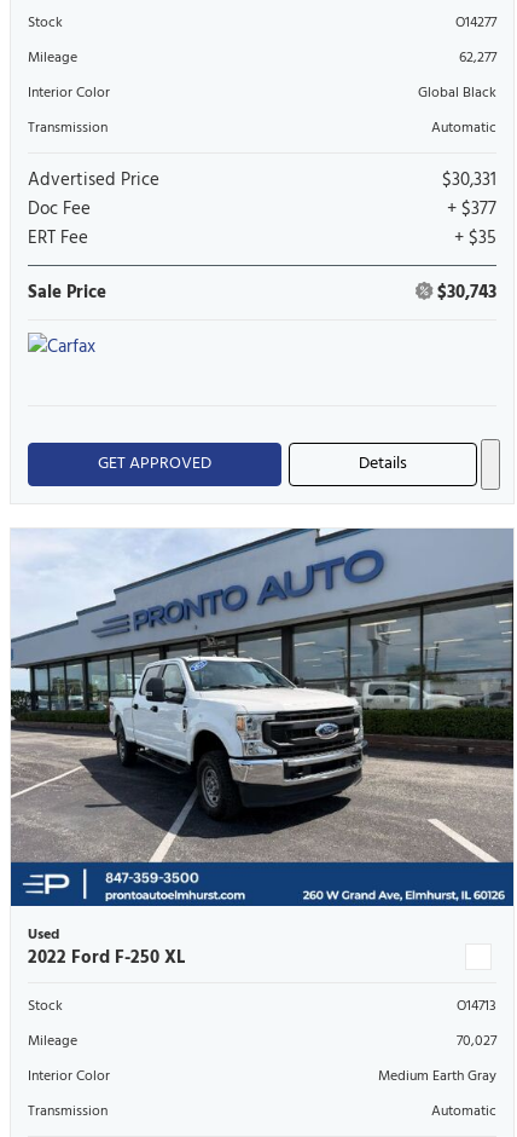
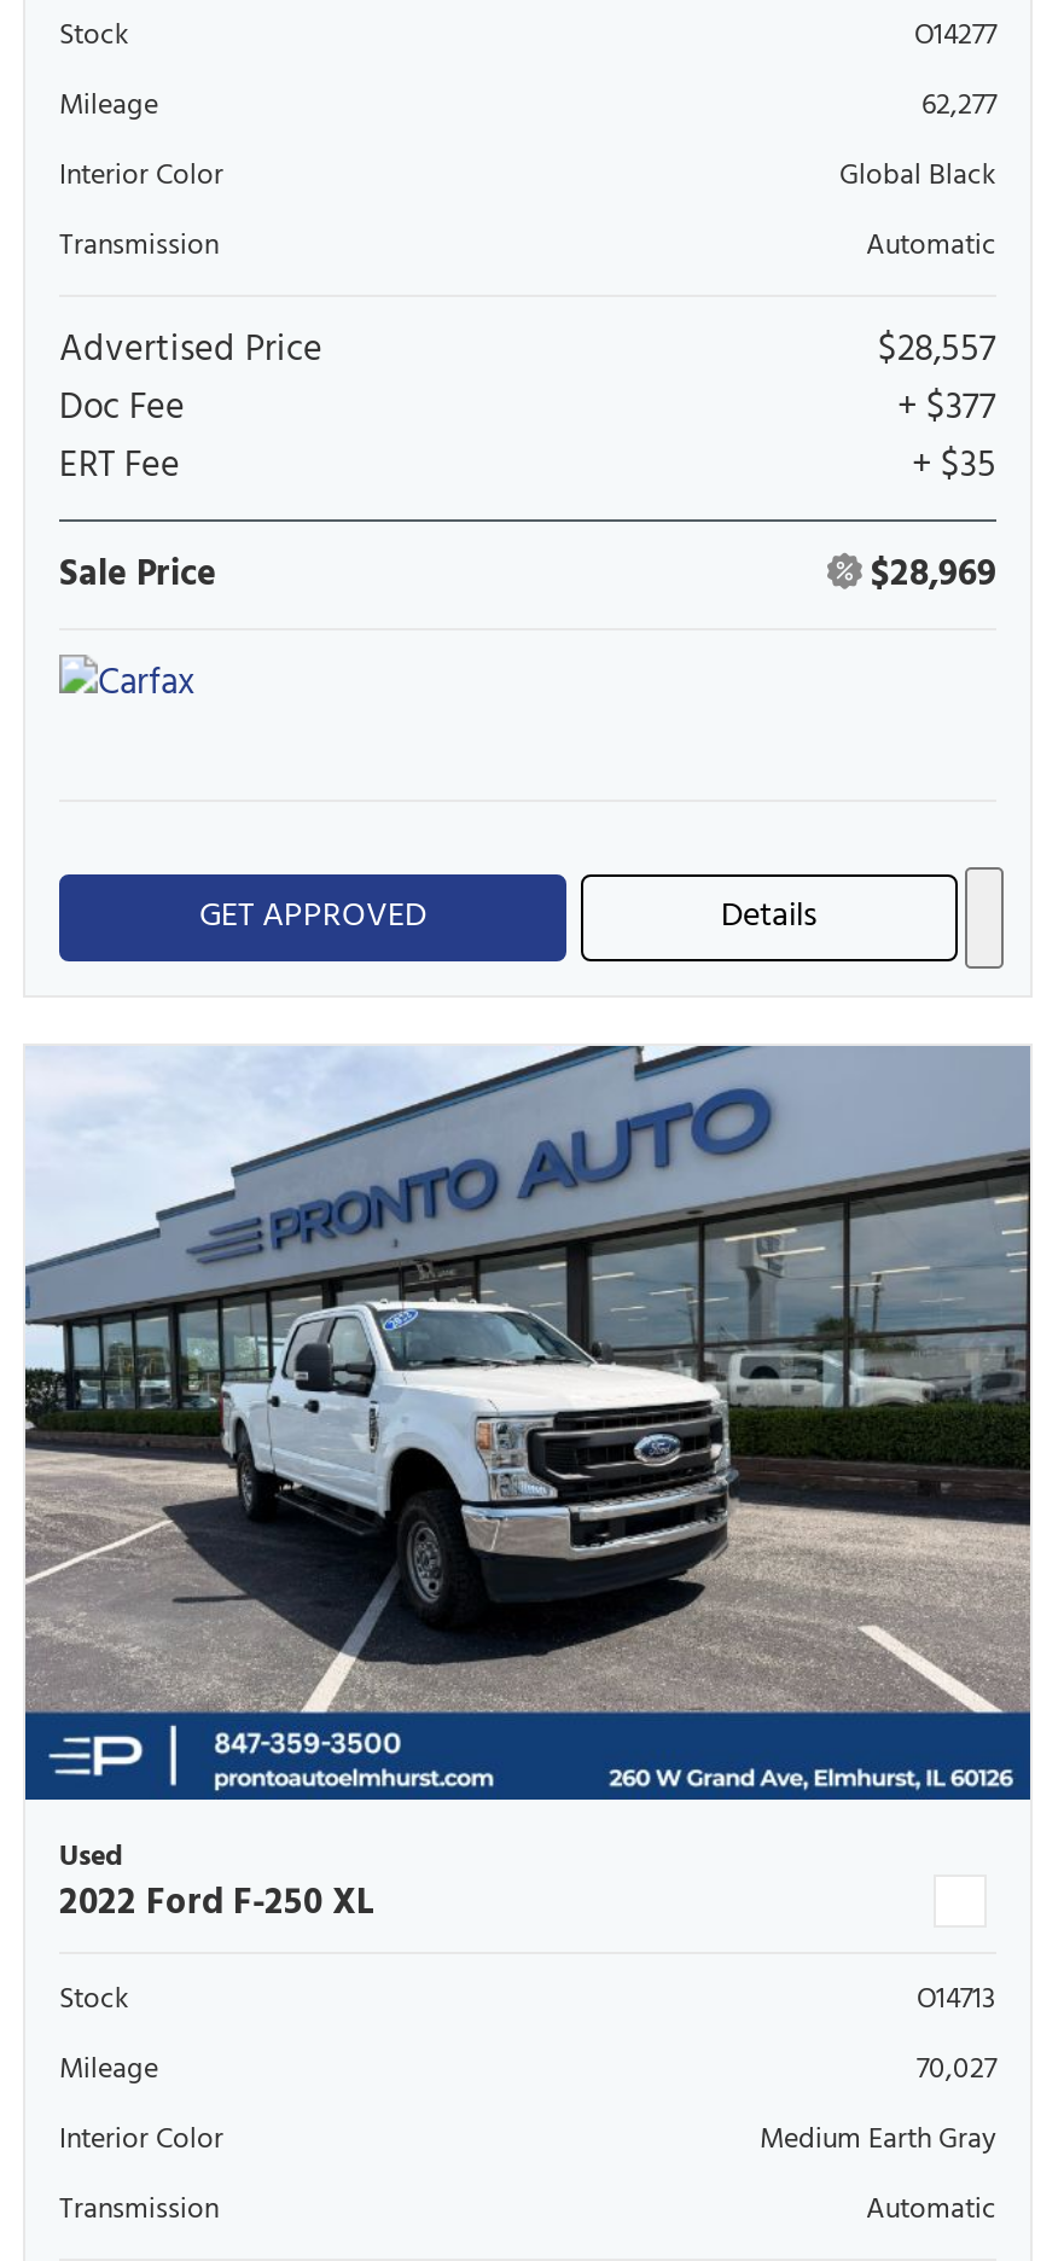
[442,166,496,195] $30,331 -> [878,321,996,379] $28,557
[437,278,496,307] $30,743 -> [871,546,996,604] $28,969

